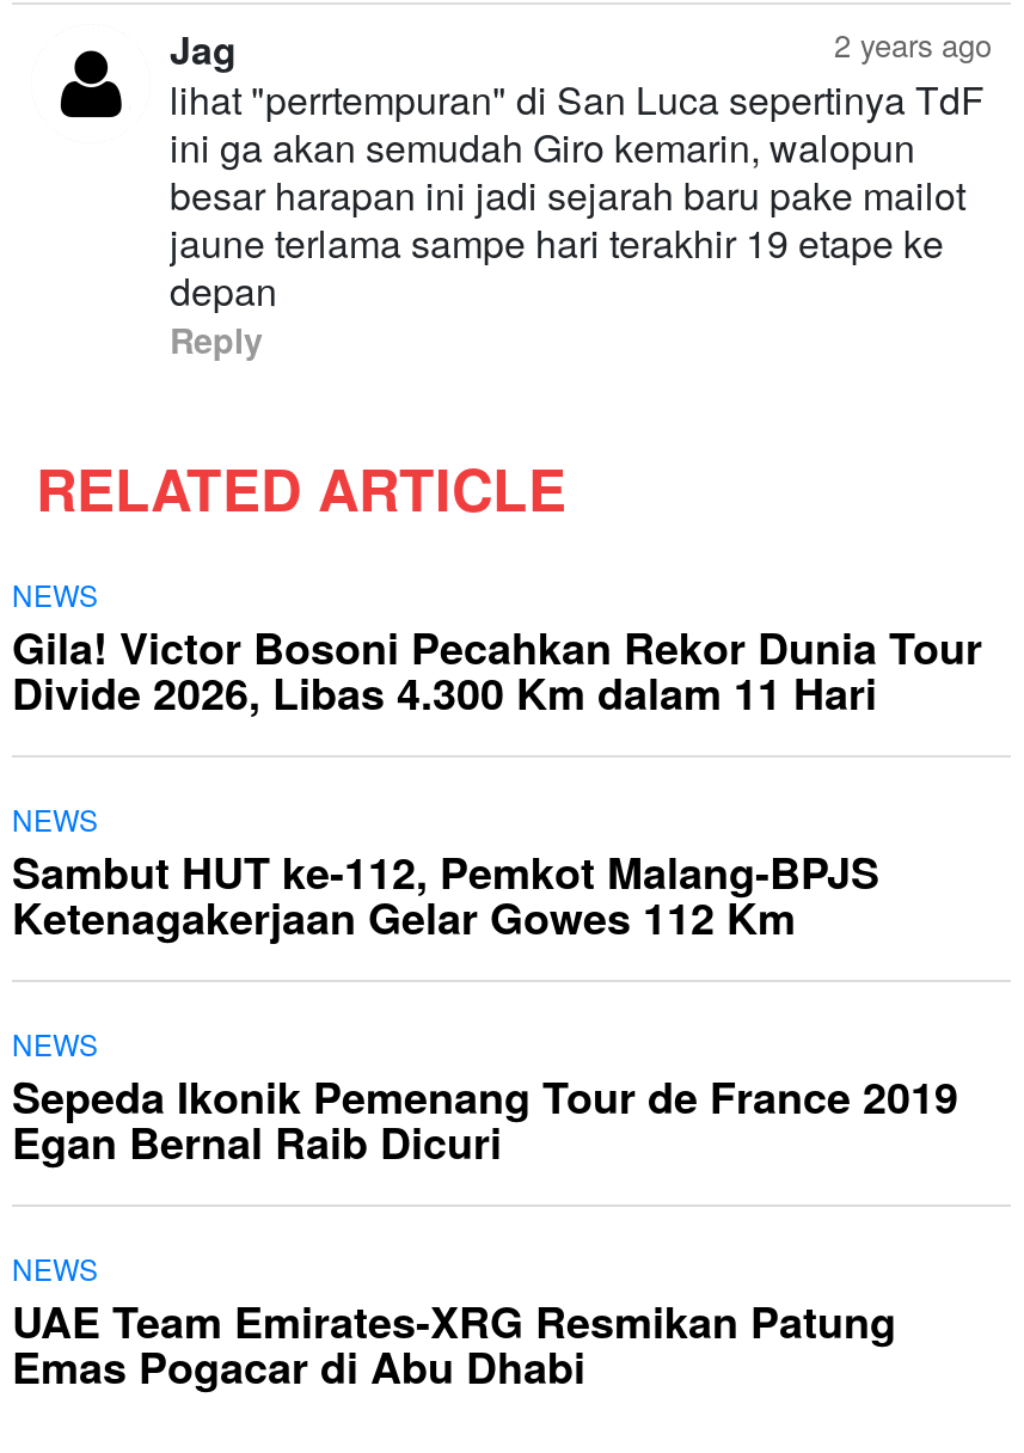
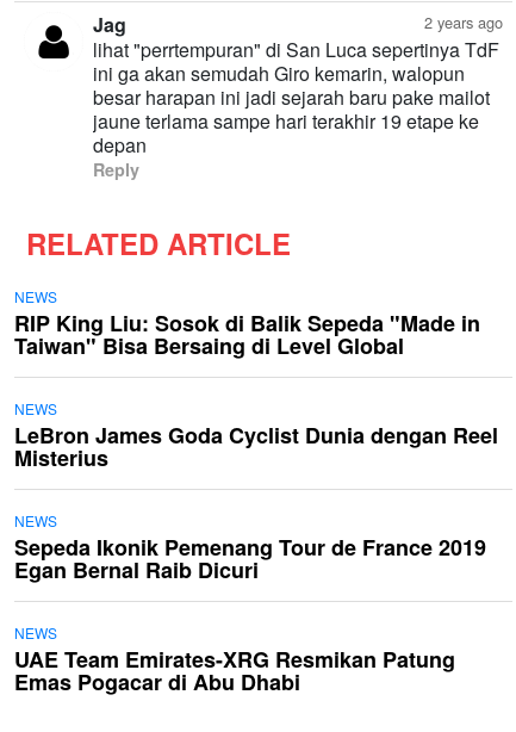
[12,617,982,724] Gila! Victor Bosoni Pecahkan Rekor Dunia Tour | Divide 2026, Libas 4.300 Km dalam 11 Hari -> [14,308,480,361] RIP King Liu: Sosok di Balik Sepeda "Made in | Taiwan" Bisa Bersaing di Level Global
[12,841,879,949] Sambut HUT ke-112, Pemkot Malang-BPJS | Ketenagakerjaan Gelar Gowes 112 Km -> [14,420,498,473] LeBron James Goda Cyclist Dunia dengan Reel | Misterius

